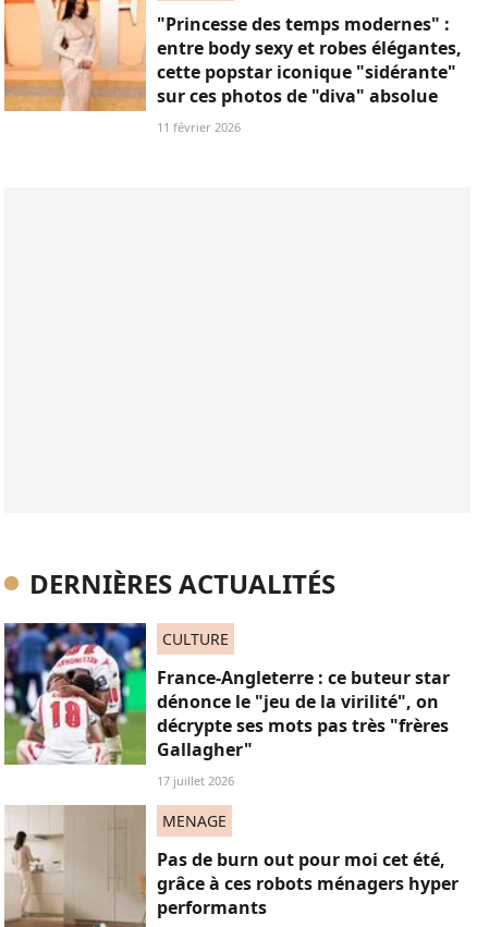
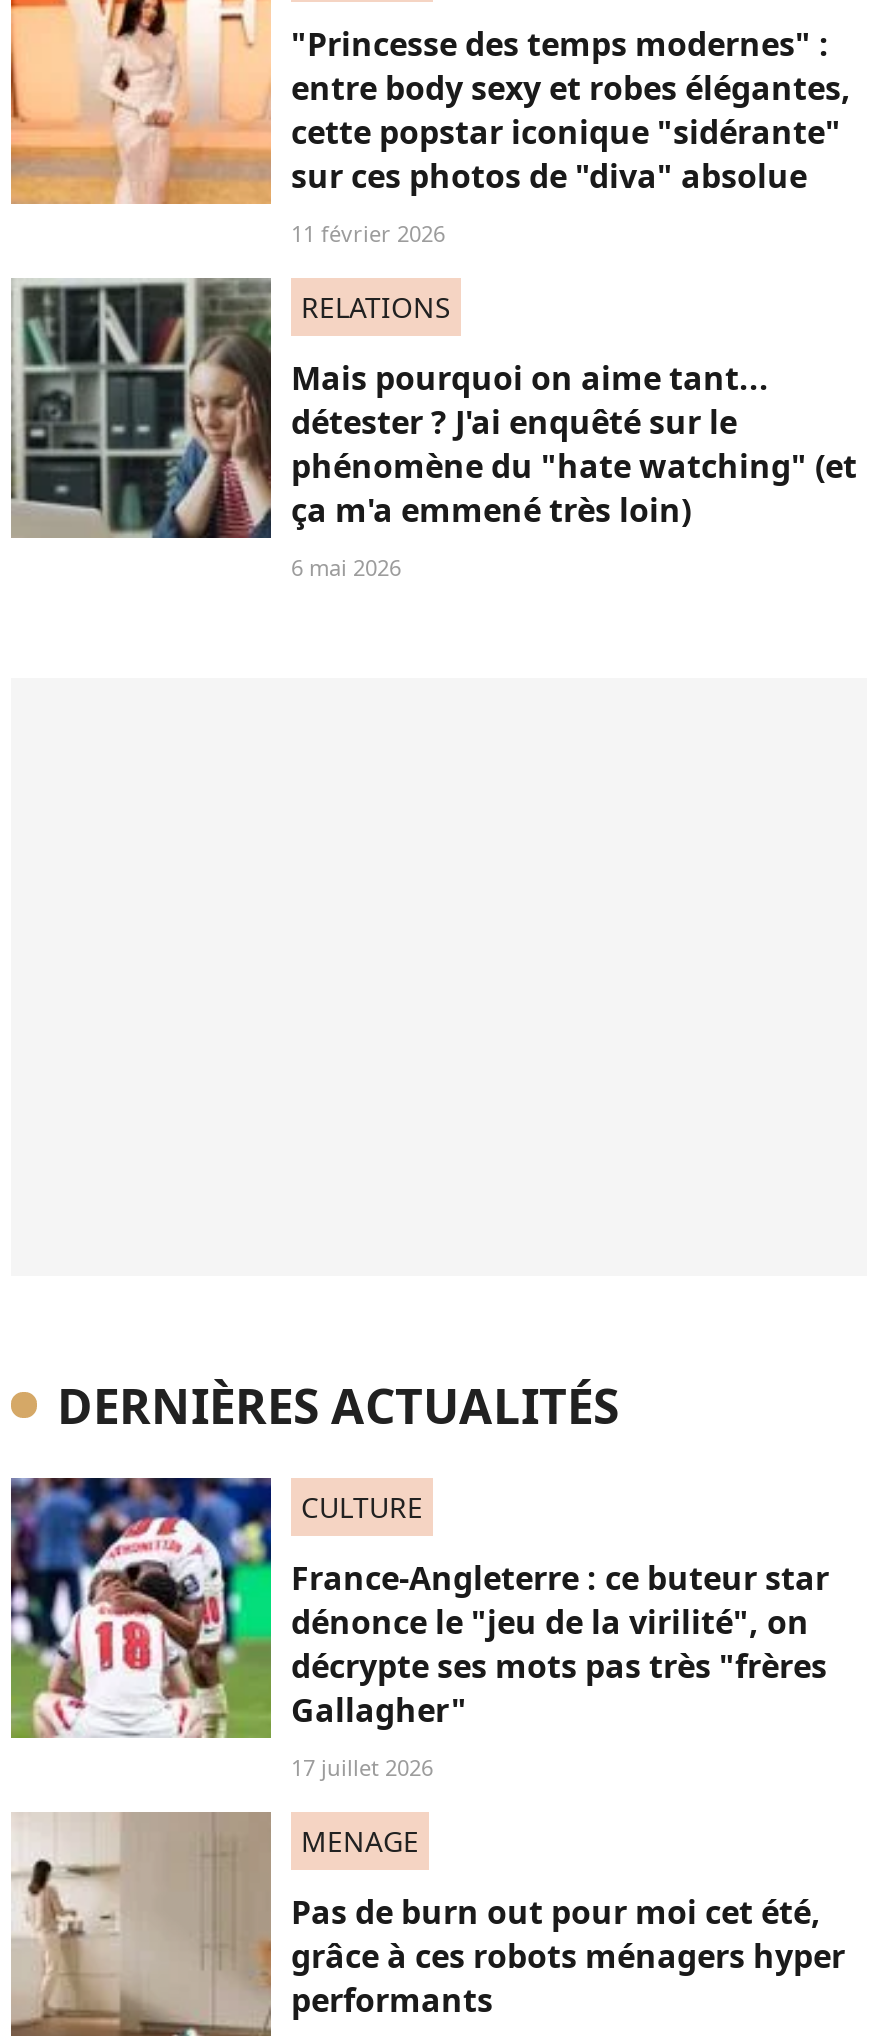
none -> [9,276,857,582] [image] | RELATIONS | Mais pourquoi on aime tant... | détester ? J'ai enquêté sur le | phénomène du "hate watching" (et | ça m'a emmené très loin) | 6 mai 2026

